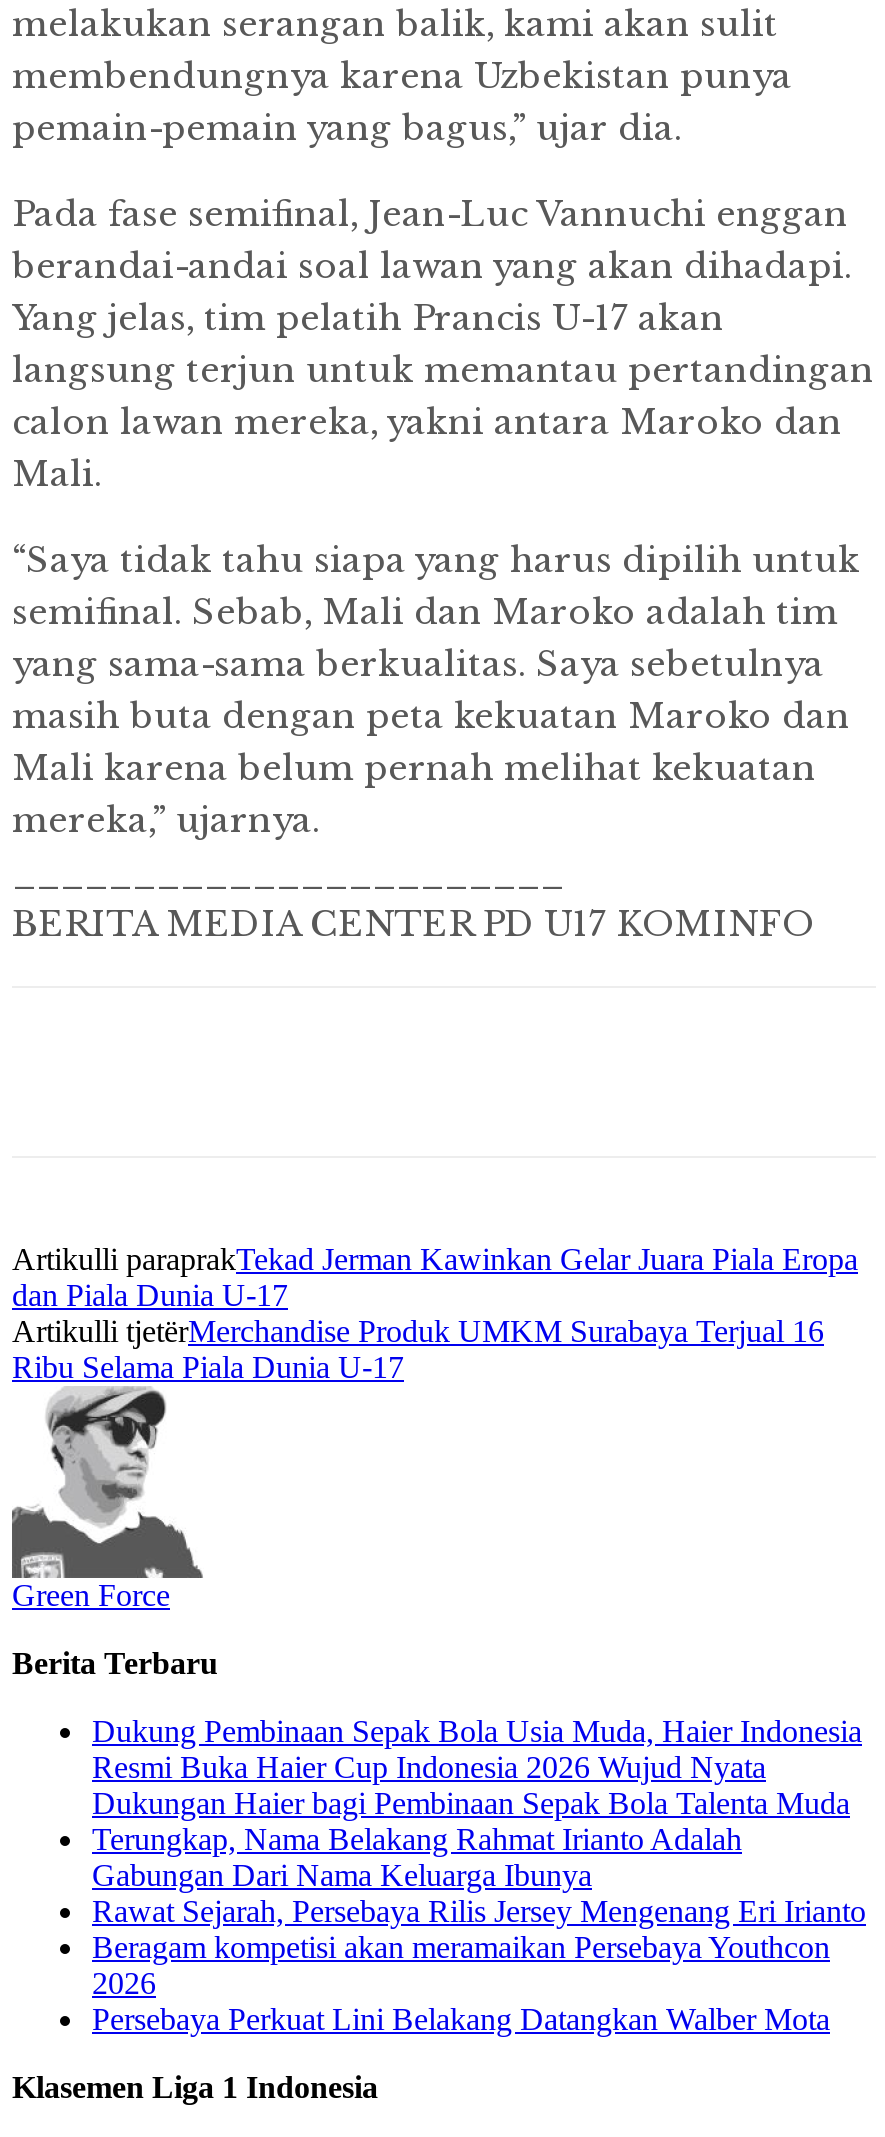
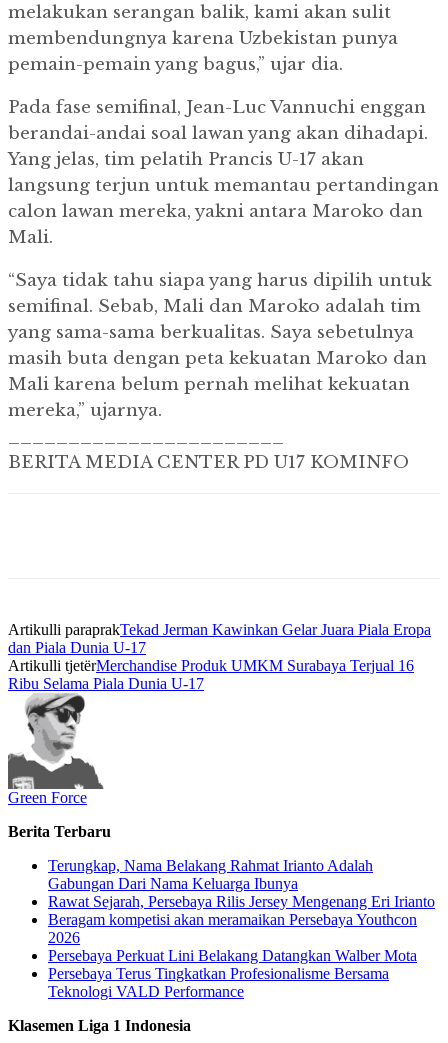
[92,1715,862,1821] Dukung Pembinaan Sepak Bola Usia Muda, Haier Indonesia | Resmi Buka Haier Cup Indonesia 2026 Wujud Nyata | Dukungan Haier bagi Pembinaan Sepak Bola Talenta Muda -> none
moved [92,1823,866,2037] -> [48,857,435,964]: Terungkap, Nama Belakang Rahmat Irianto Adalah | Gabungan Dari Nama Keluarga Ibunya | Rawat Sejarah, Persebaya Rilis Jersey Mengenang Eri Irianto | Beragam kompetisi akan meramaikan Persebaya Youthcon | 2026 | Persebaya Perkuat Lini Belakang Datangkan Walber Mota
none -> [48,965,389,1000] Persebaya Terus Tingkatkan Profesionalisme Bersama | Teknologi VALD Performance

